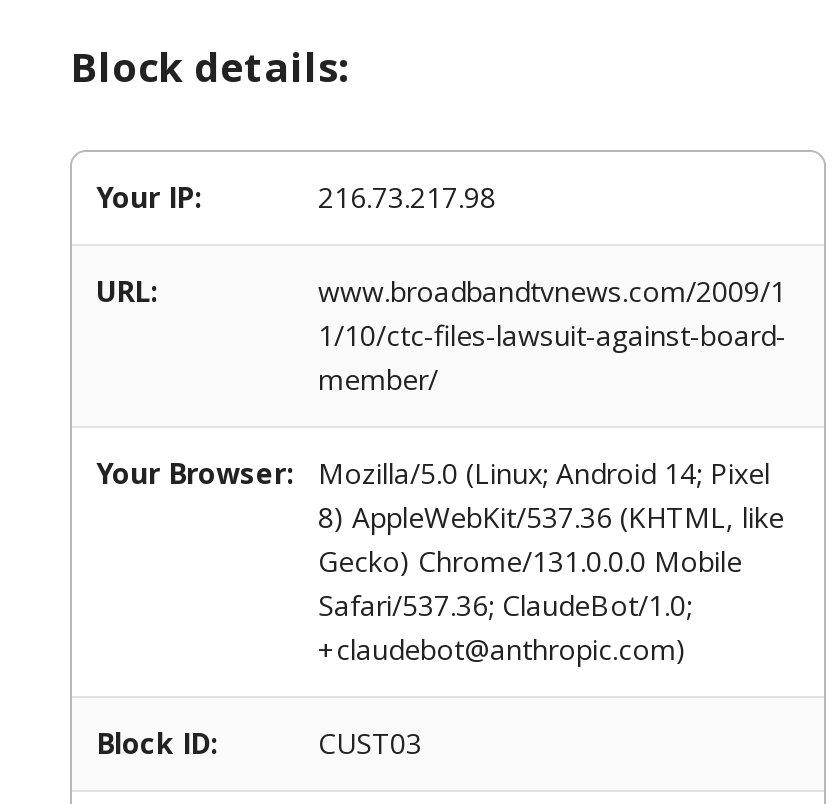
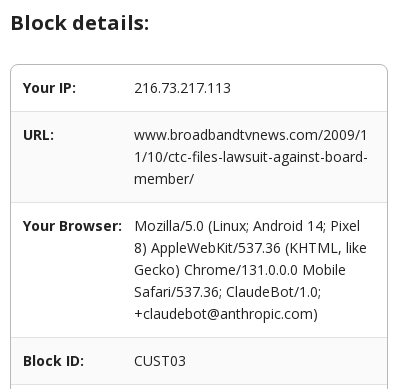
[318,178,496,216] 216.73.217.98 -> [134,78,231,97] 216.73.217.113

